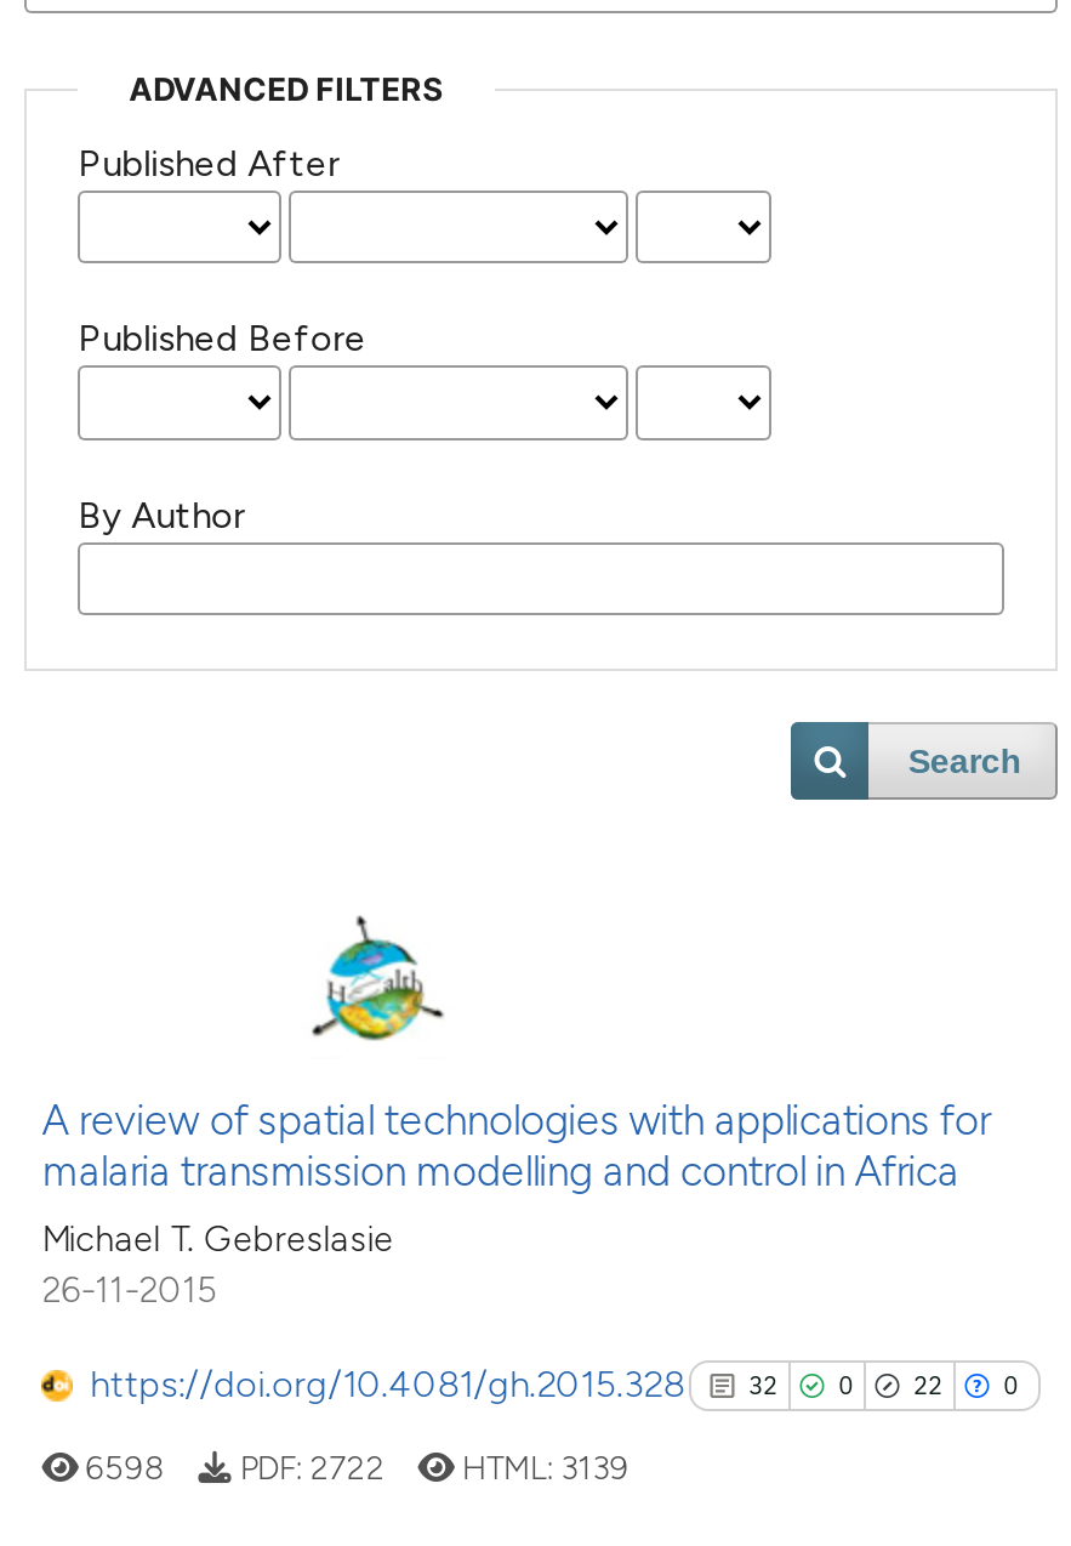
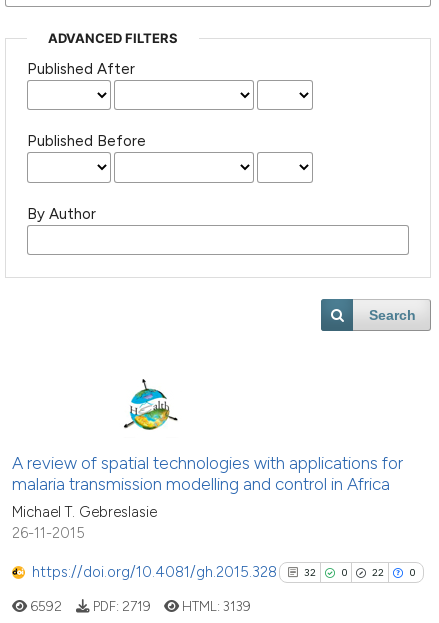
[78,1447,165,1486] 6598 -> [27,598,62,614] 6592
[232,1447,385,1486] PDF: 2722 -> [90,598,151,614] PDF: 2719

